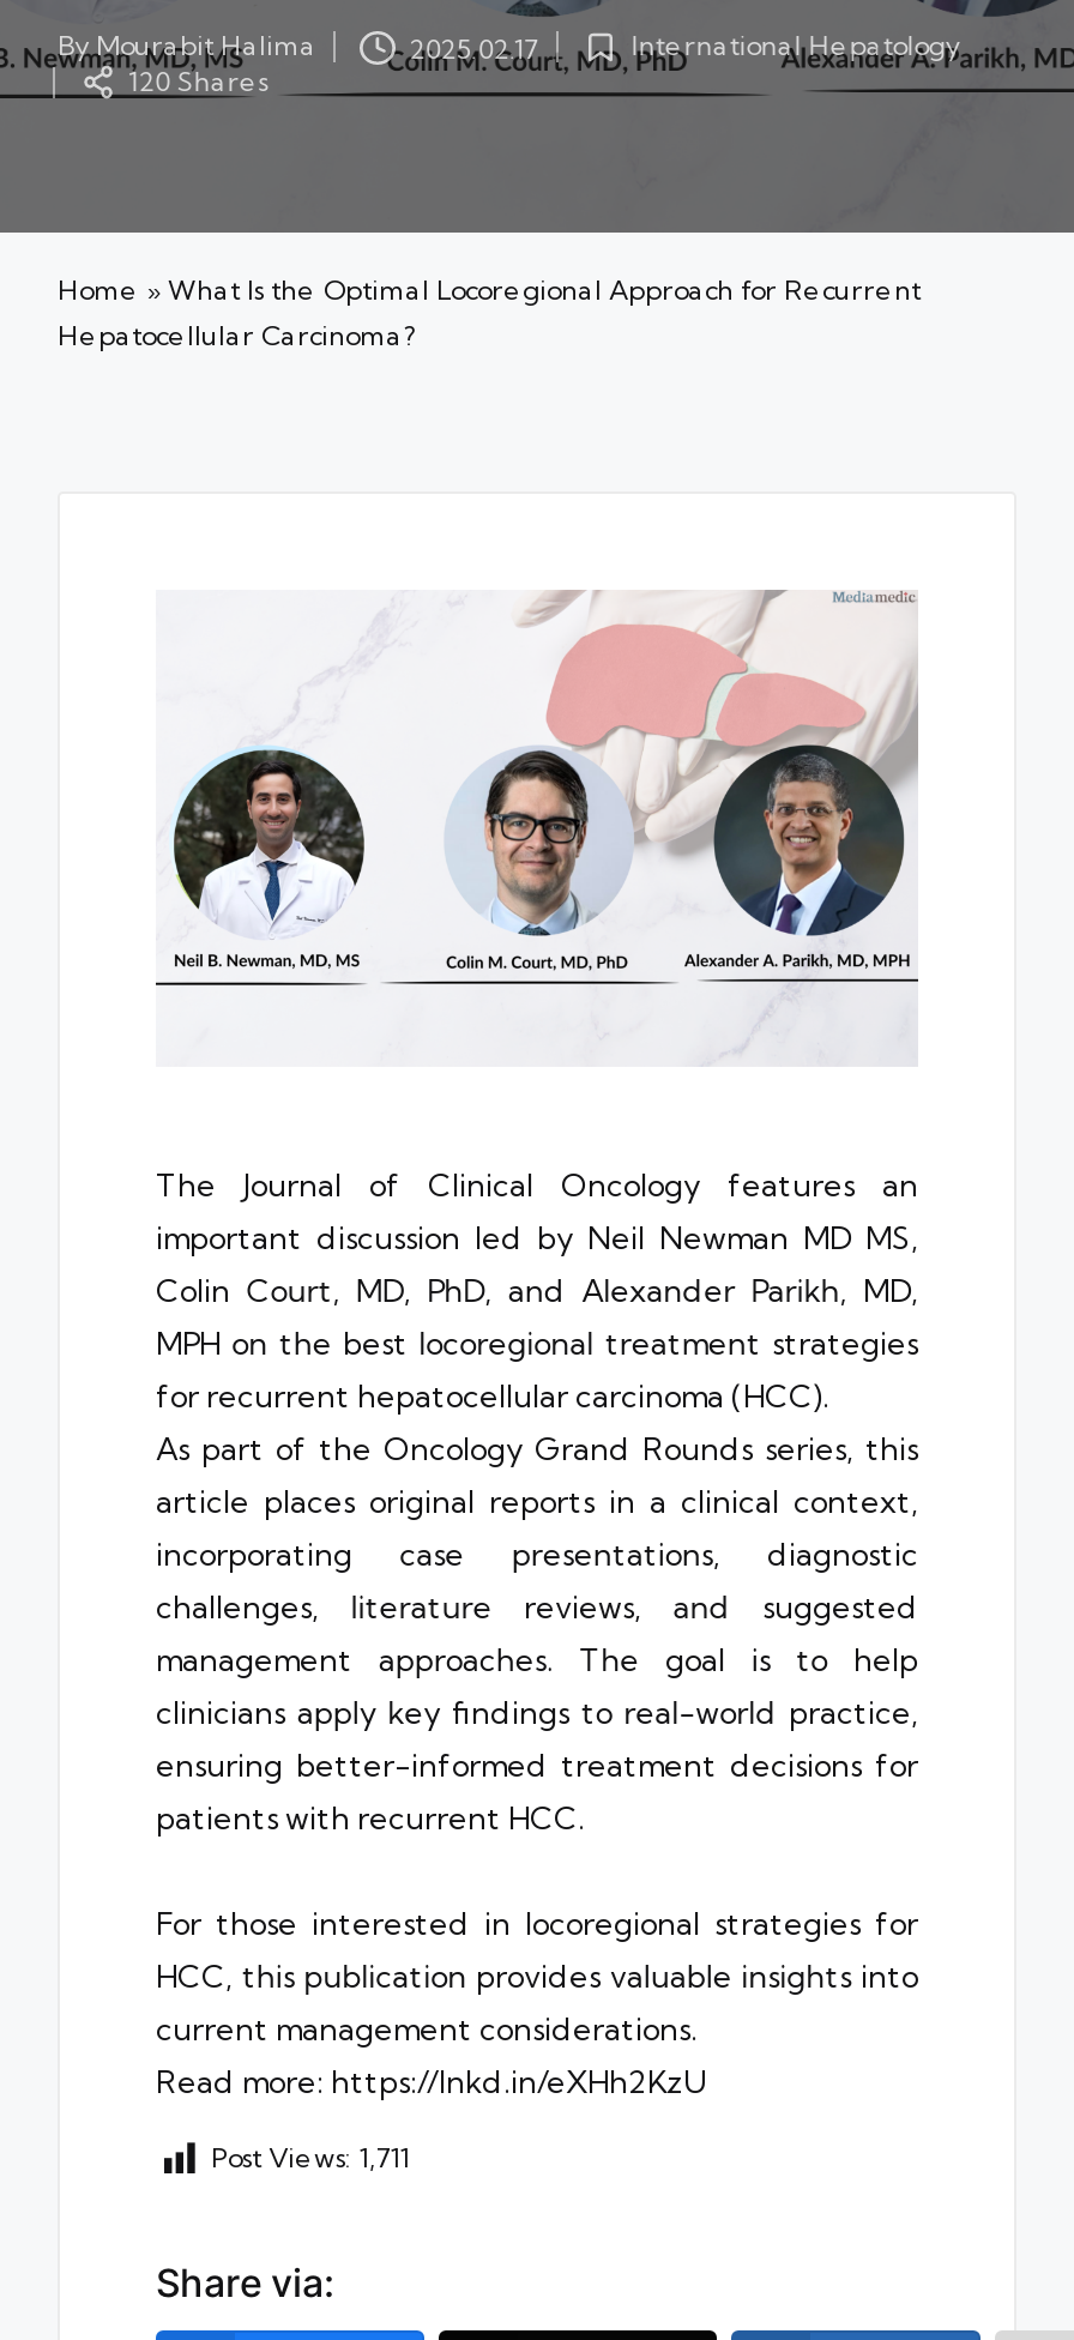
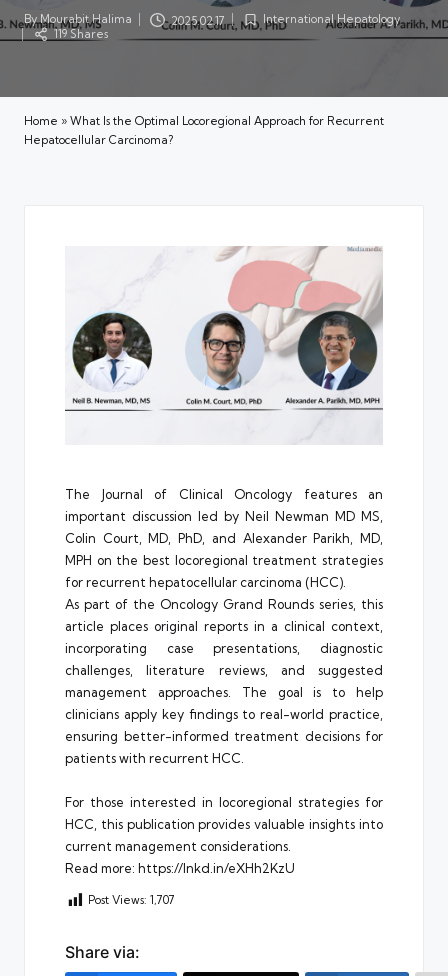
[129,65,268,98] 120 Shares -> [54,27,108,41] 119 Shares
[211,2142,410,2175] Post Views: 1,711 -> [88,893,175,907] Post Views: 1,707

